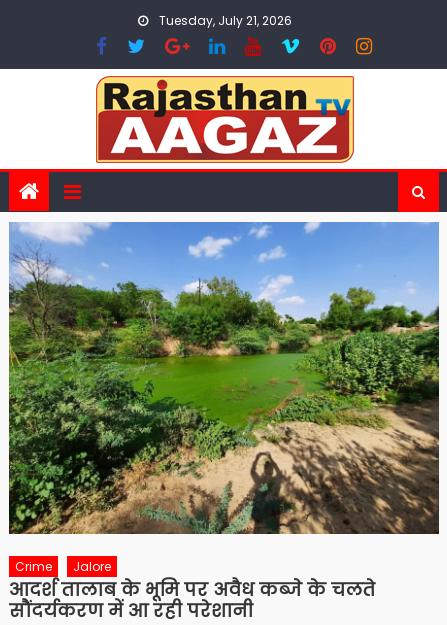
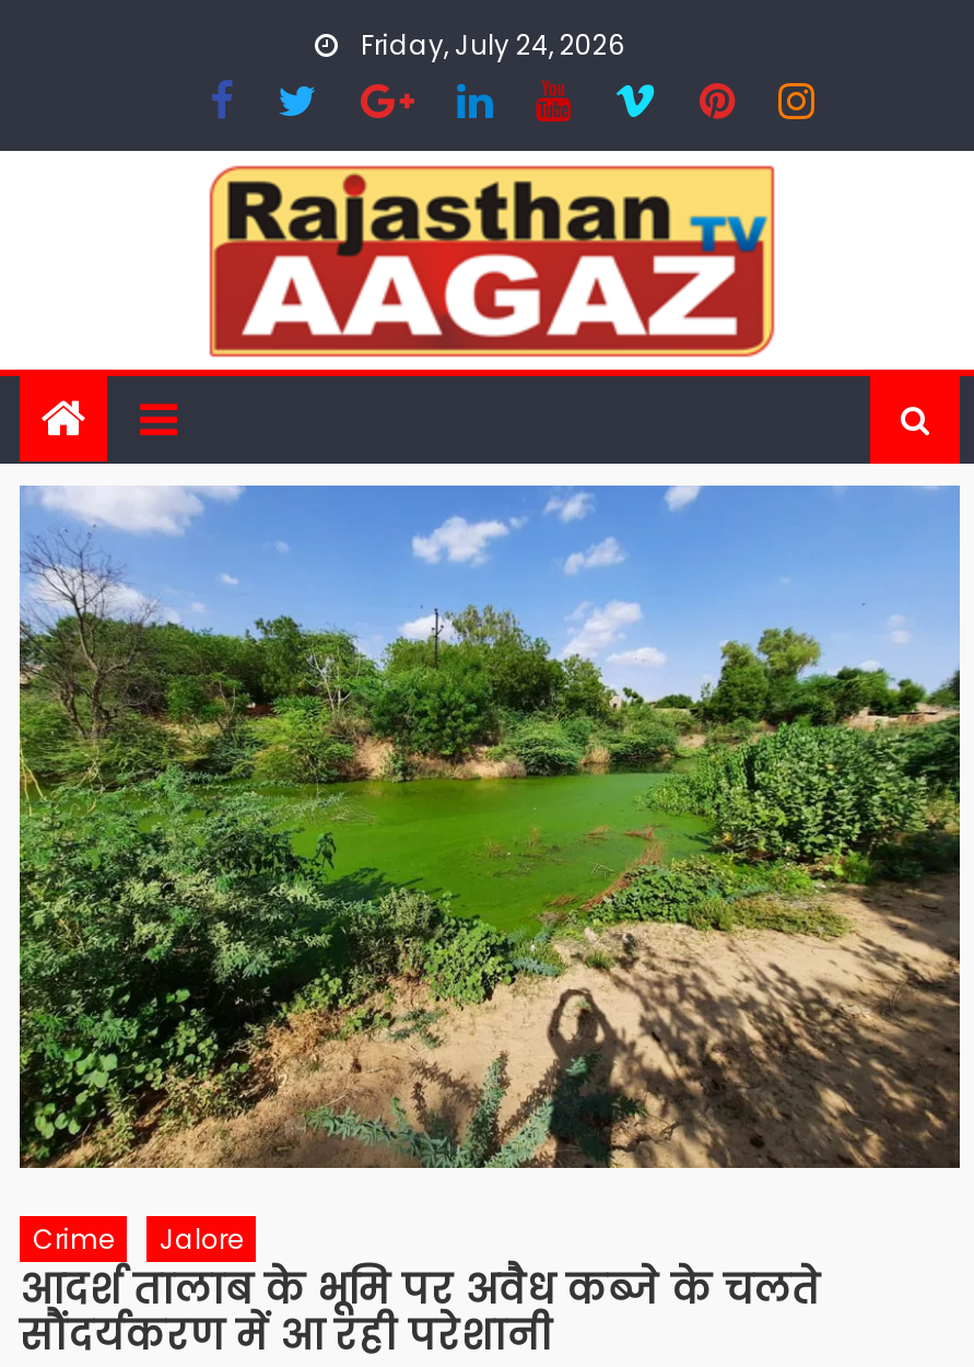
[156,12,292,29] Tuesday, July 21, 2026 -> [354,26,625,63] Friday, July 24, 2026

